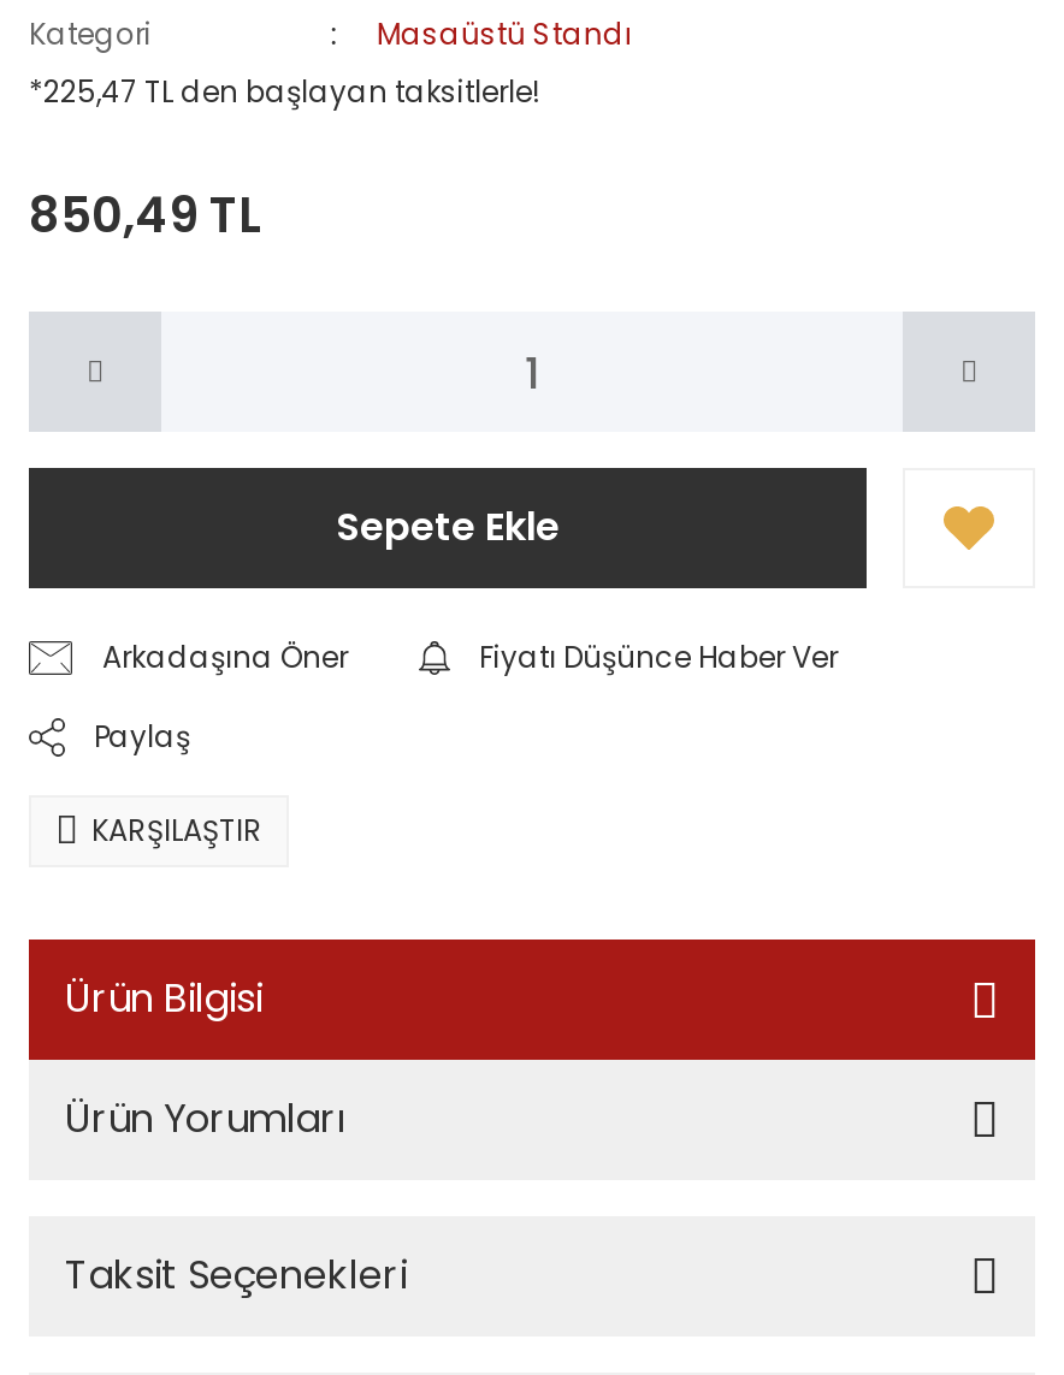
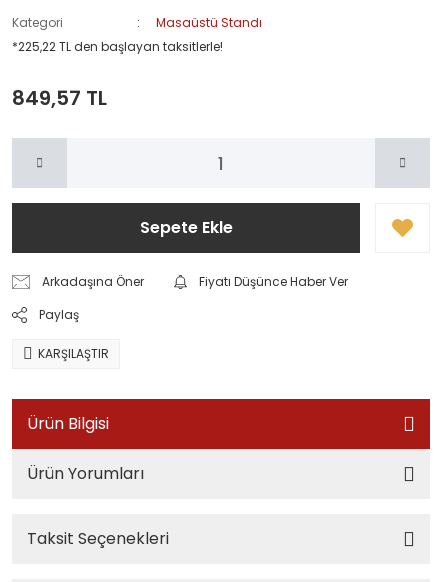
[29,71,539,112] *225,47 TL den başlayan taksitlerle! -> [12,38,223,55] *225,22 TL den başlayan taksitlerle!
[29,182,260,249] 850,49 TL -> [12,84,107,112] 849,57 TL

